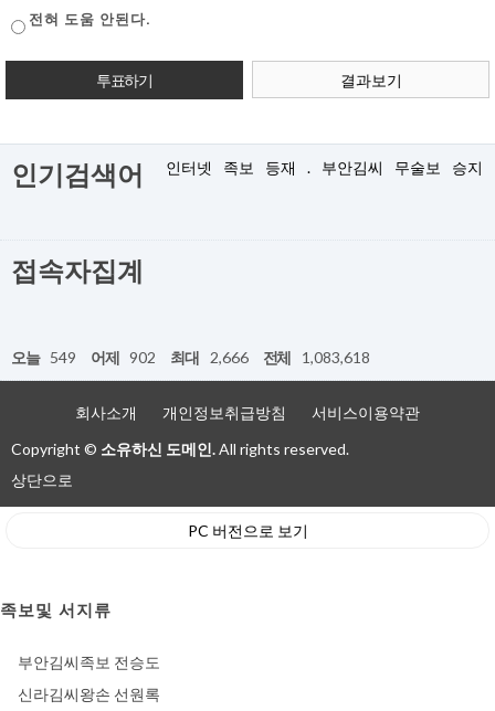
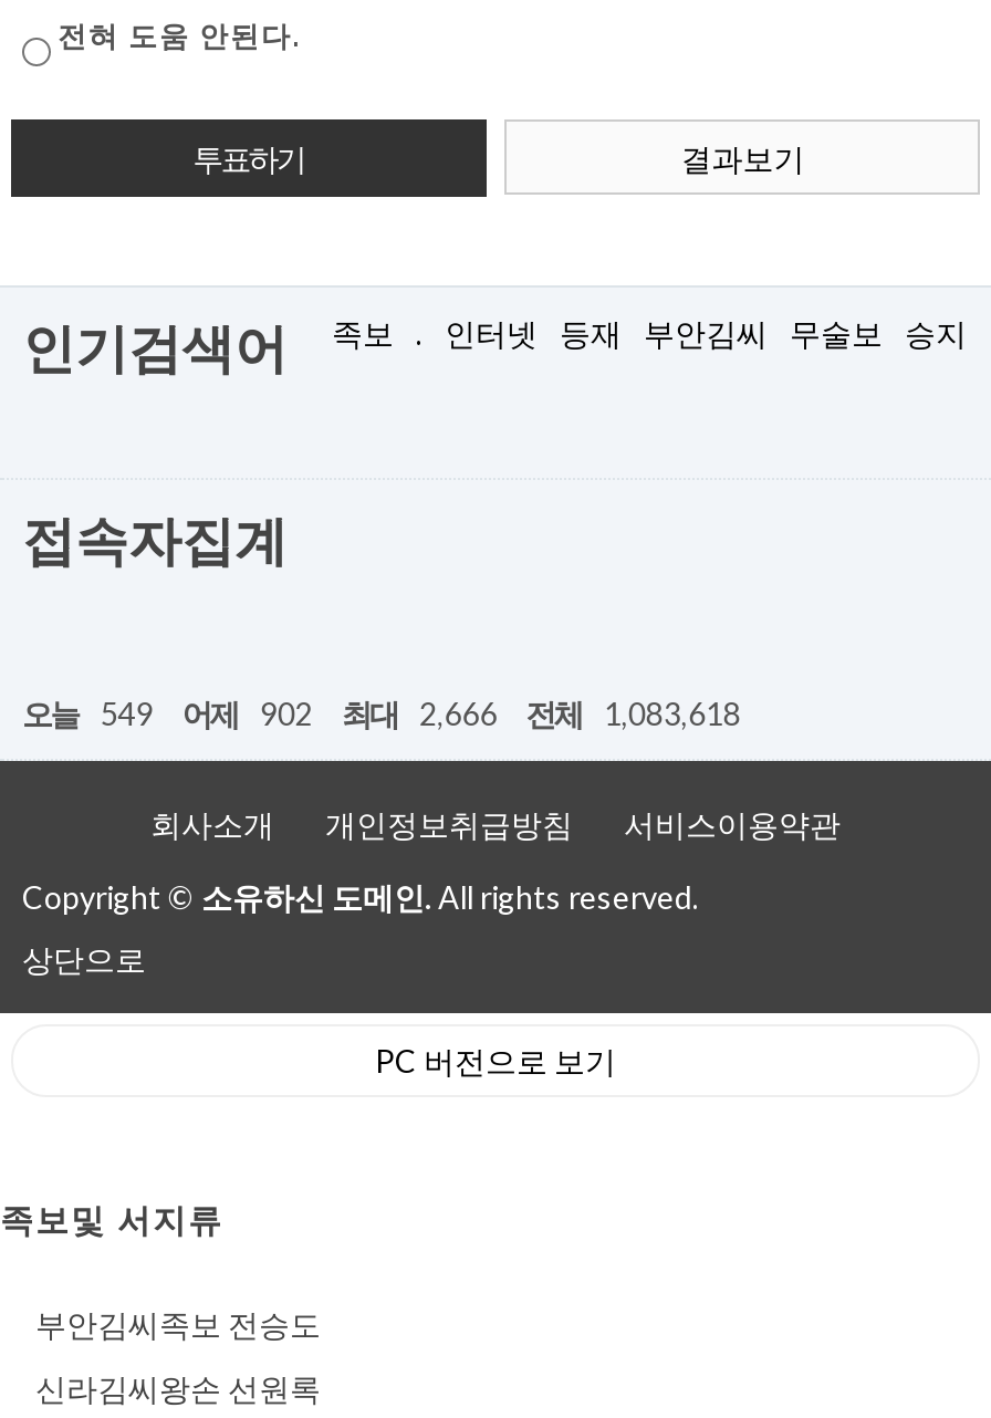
[166,158,483,177] 인터넷 족보 등재 . 부안김씨 무술보 승지 -> [332,314,967,352] 족보 . 인터넷 등재 부안김씨 무술보 승지

